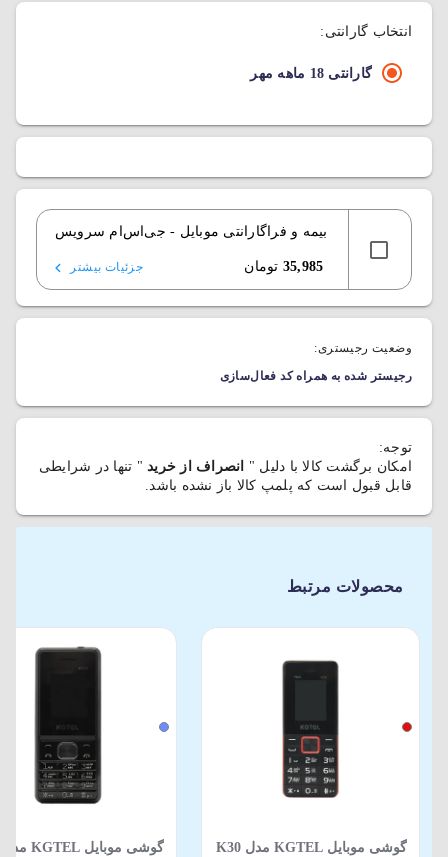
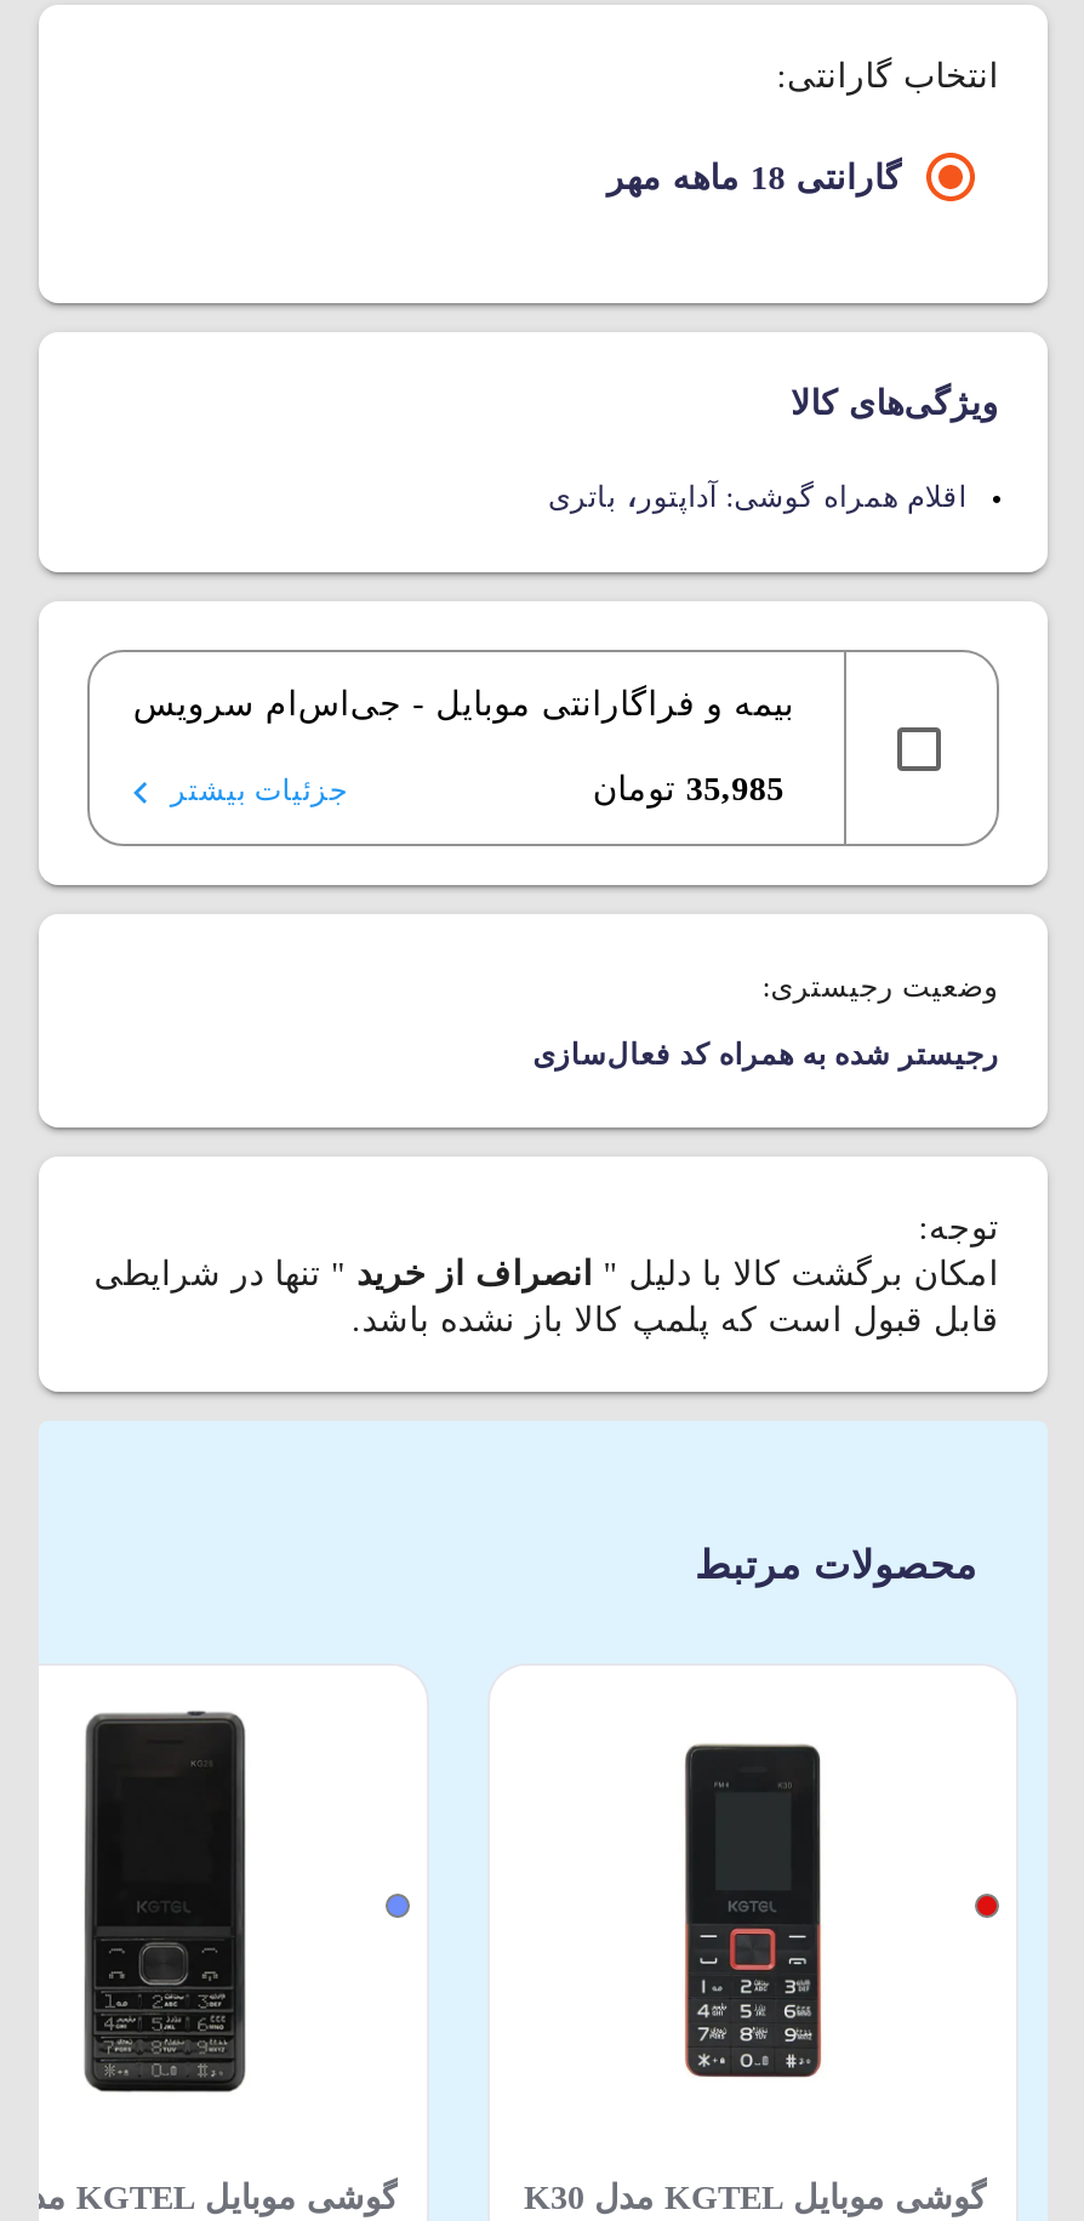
none -> [548,386,999,514] ویژگی‌های کالا | اقلام همراه گوشی: آداپتور ، باتری

